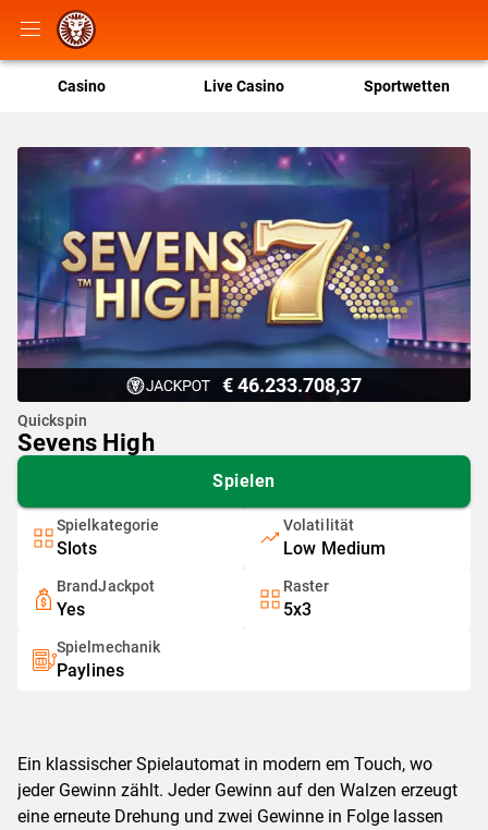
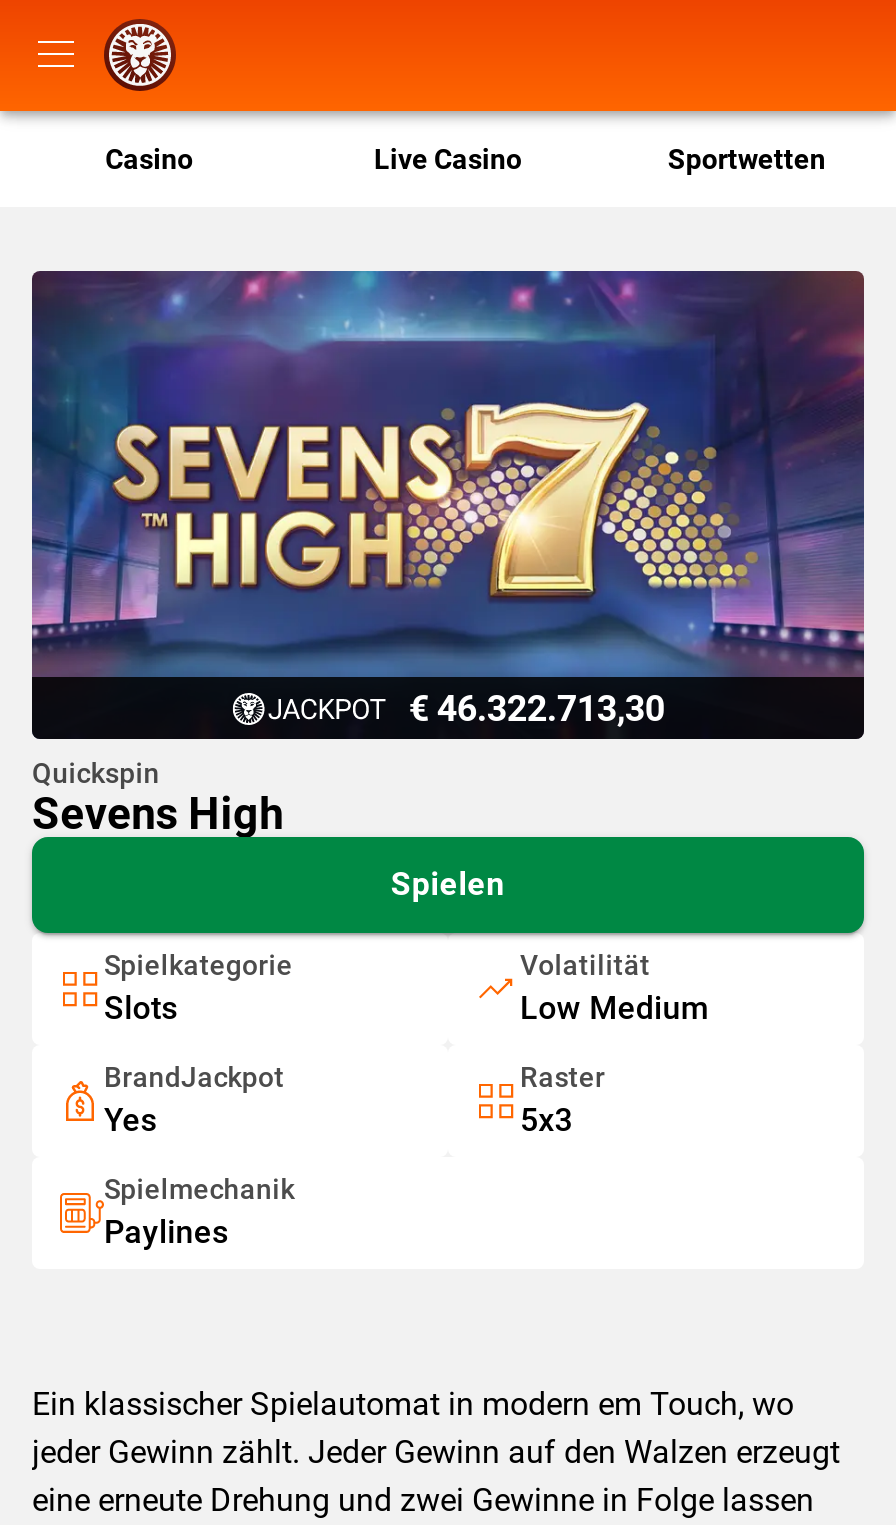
[223,374,362,396] € 46.233.708,37 -> [409,687,665,729] € 46.322.713,30

